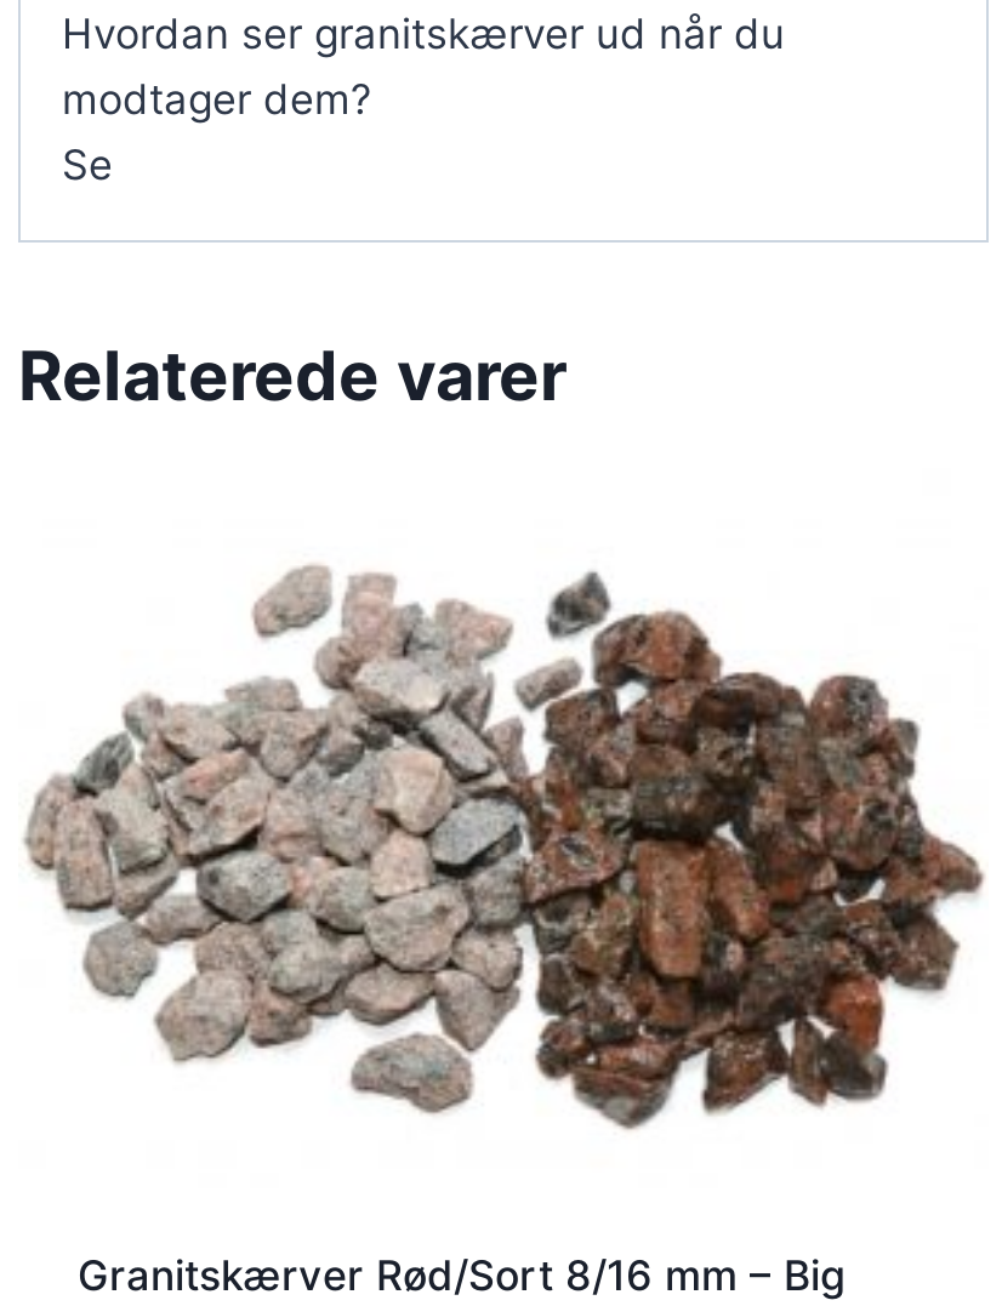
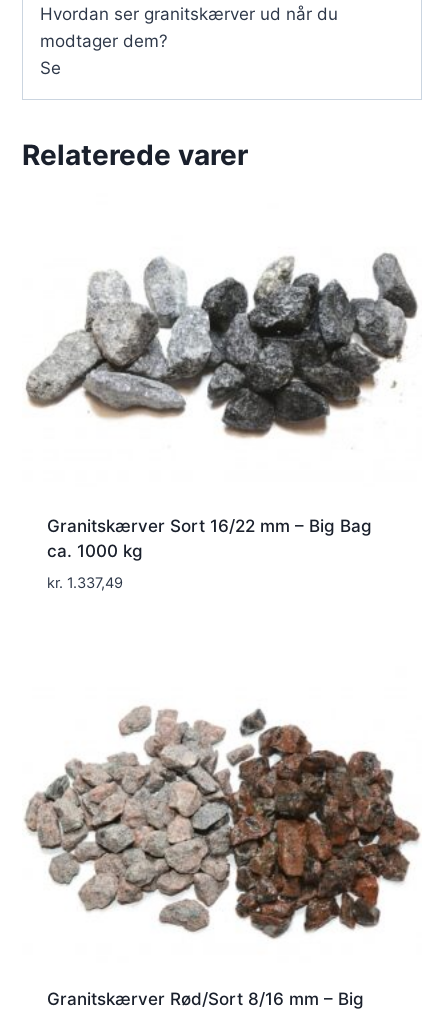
none -> [25,252,418,439] [image]
none -> [46,515,371,591] Granitskærver Sort 16/22 mm – Big Bag | ca. 1000 kg | kr. 1.337,49

